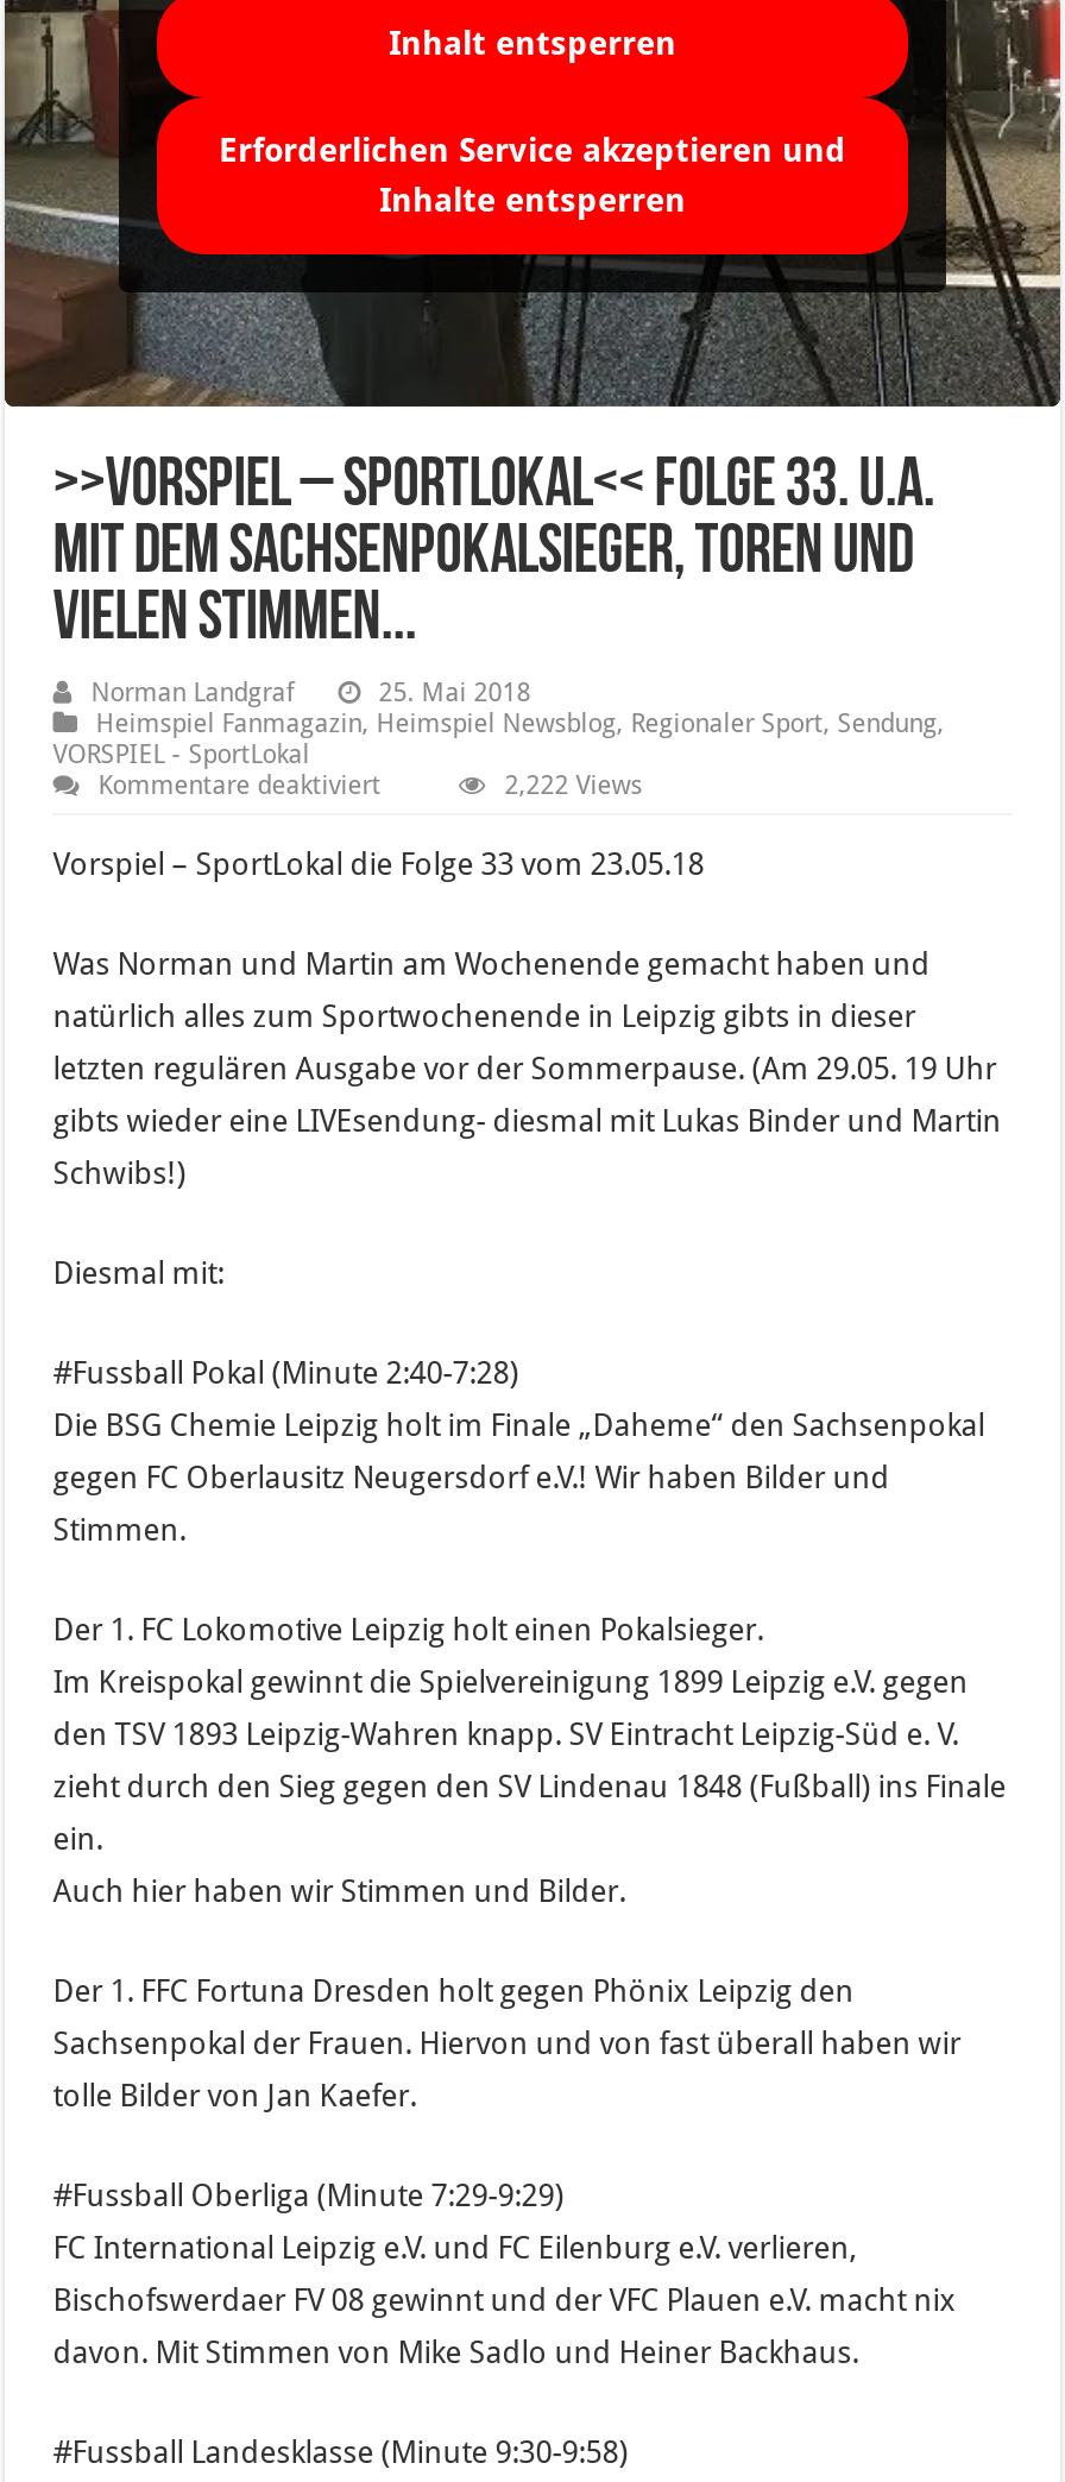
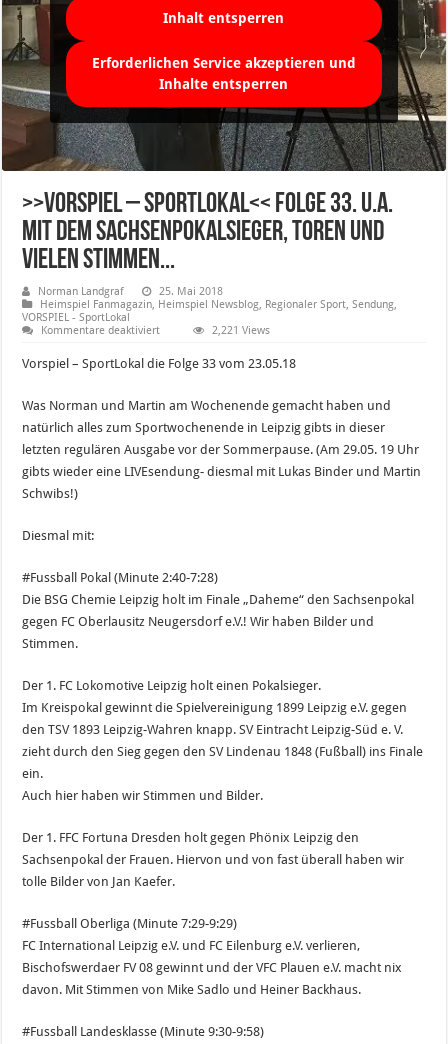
[504,770,642,801] 2,222 Views -> [212,324,270,337] 2,221 Views

